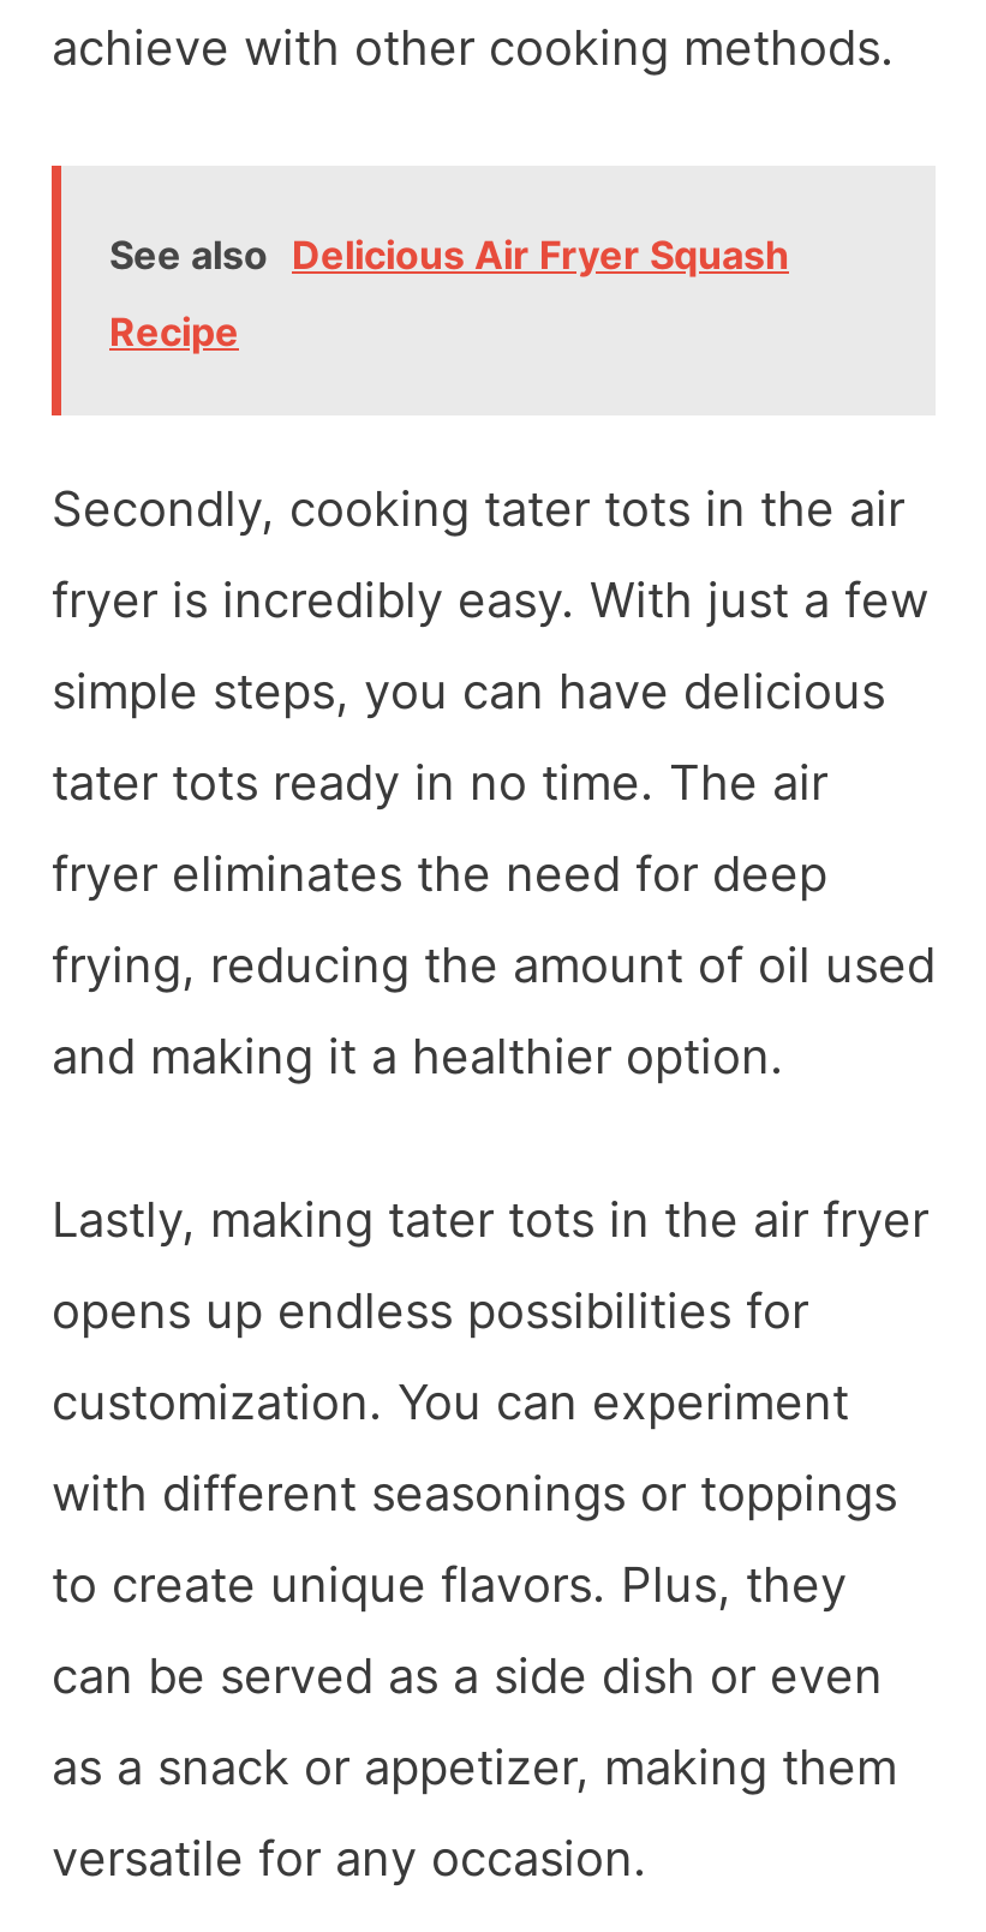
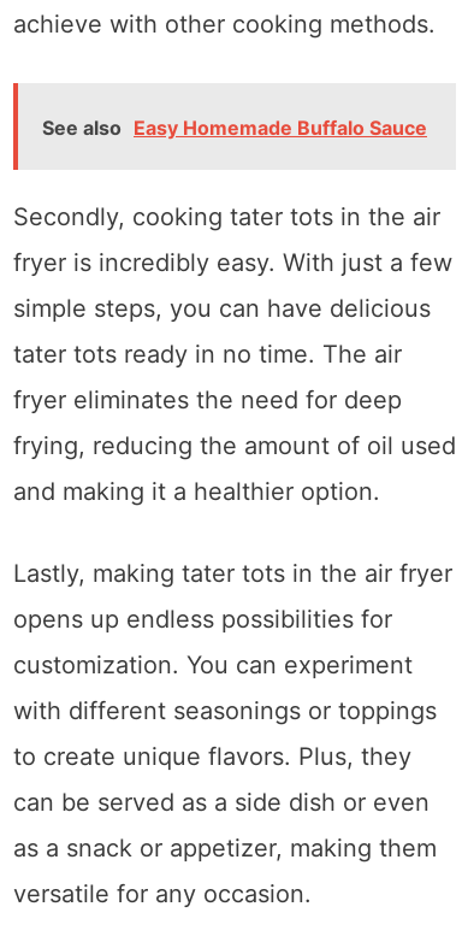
[109,231,789,355] See also Delicious Air Fryer Squash | Recipe -> [42,116,427,140] See also Easy Homemade Buffalo Sauce

